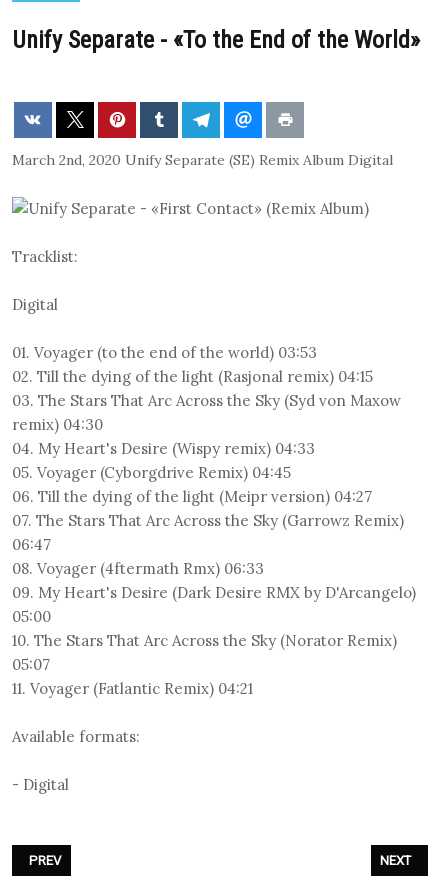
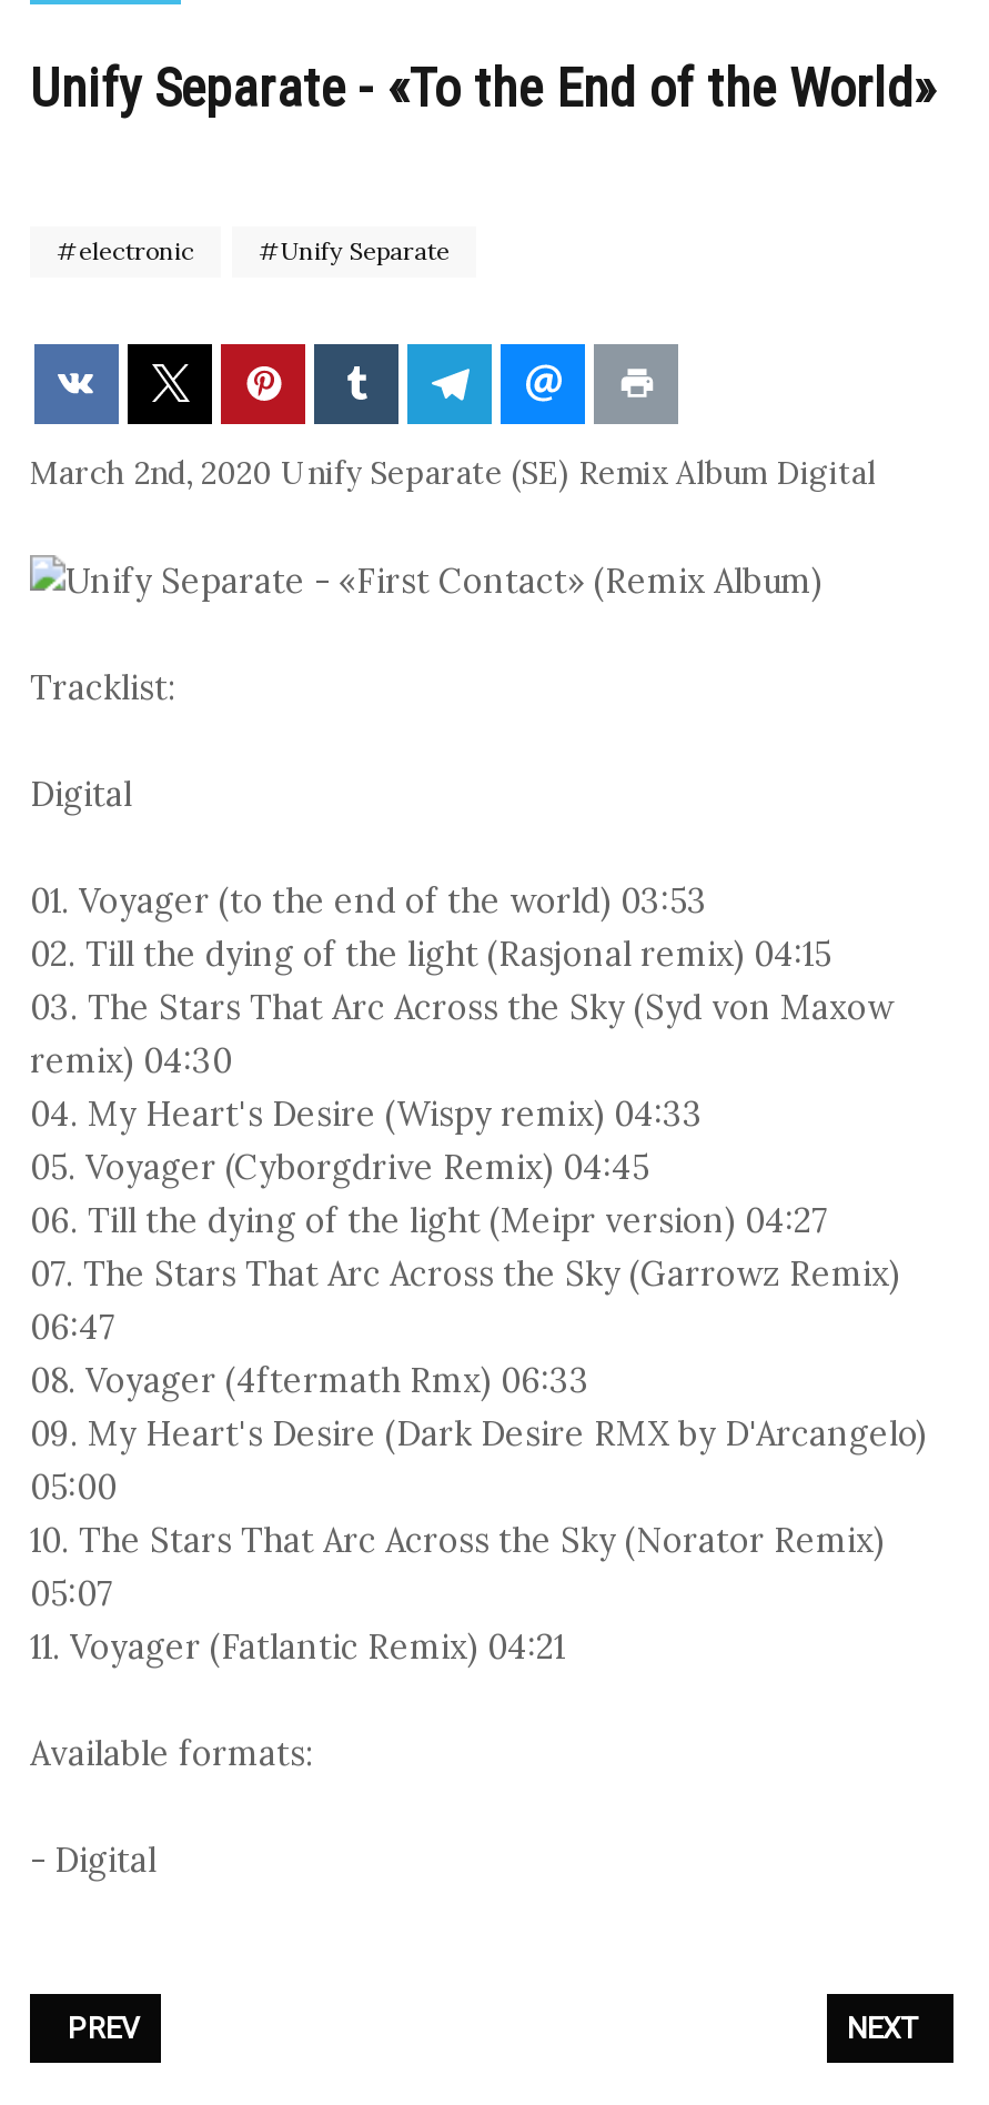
none -> [72,235,450,266] electronic | Unify Separate

